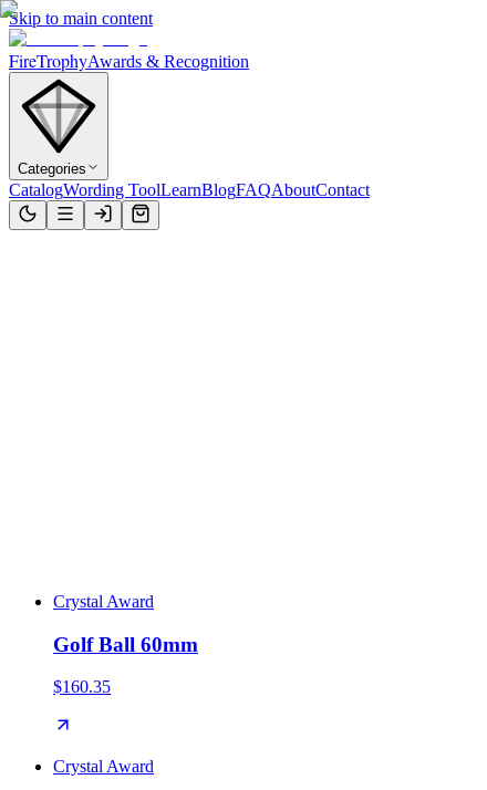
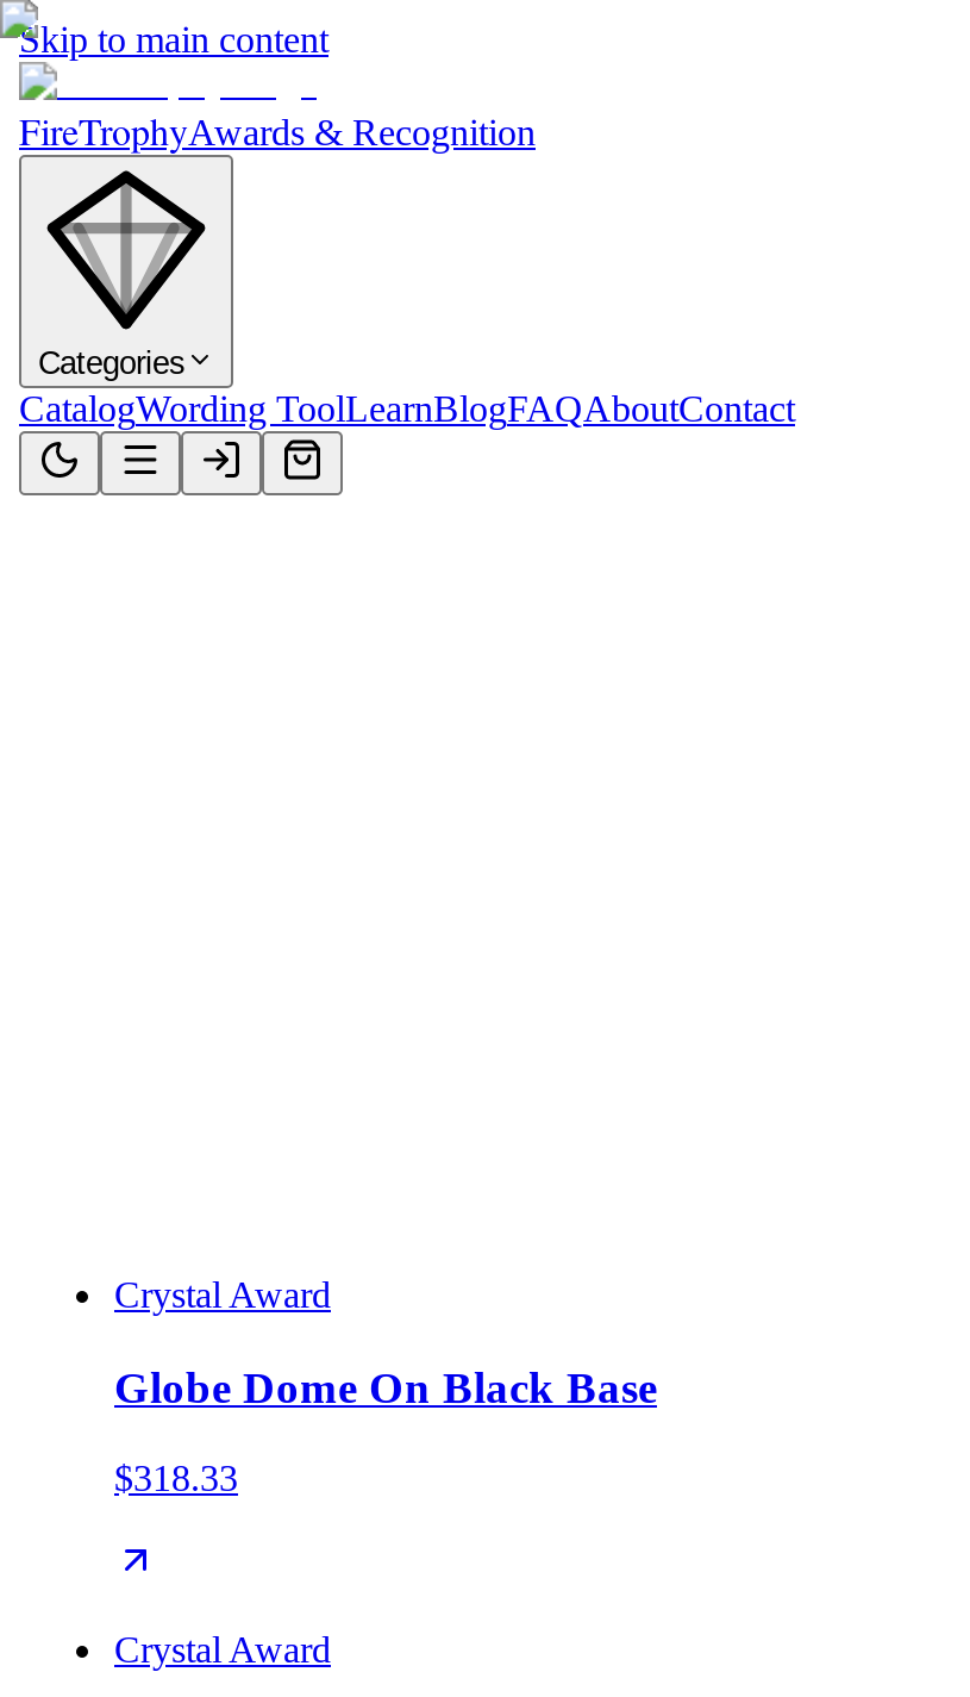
[53,632,198,656] Golf Ball 60mm -> [114,1361,657,1411] Globe Dome On Black Base
[53,677,111,696] $160.35 -> [114,1458,238,1499] $318.33

